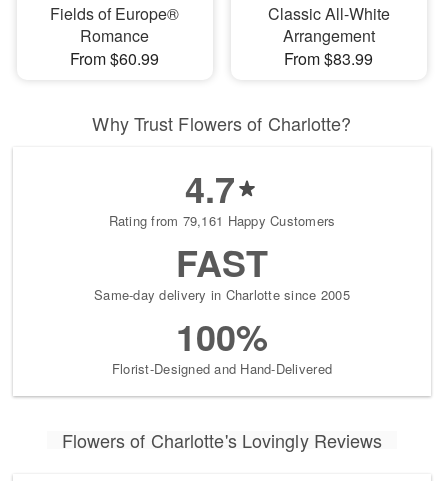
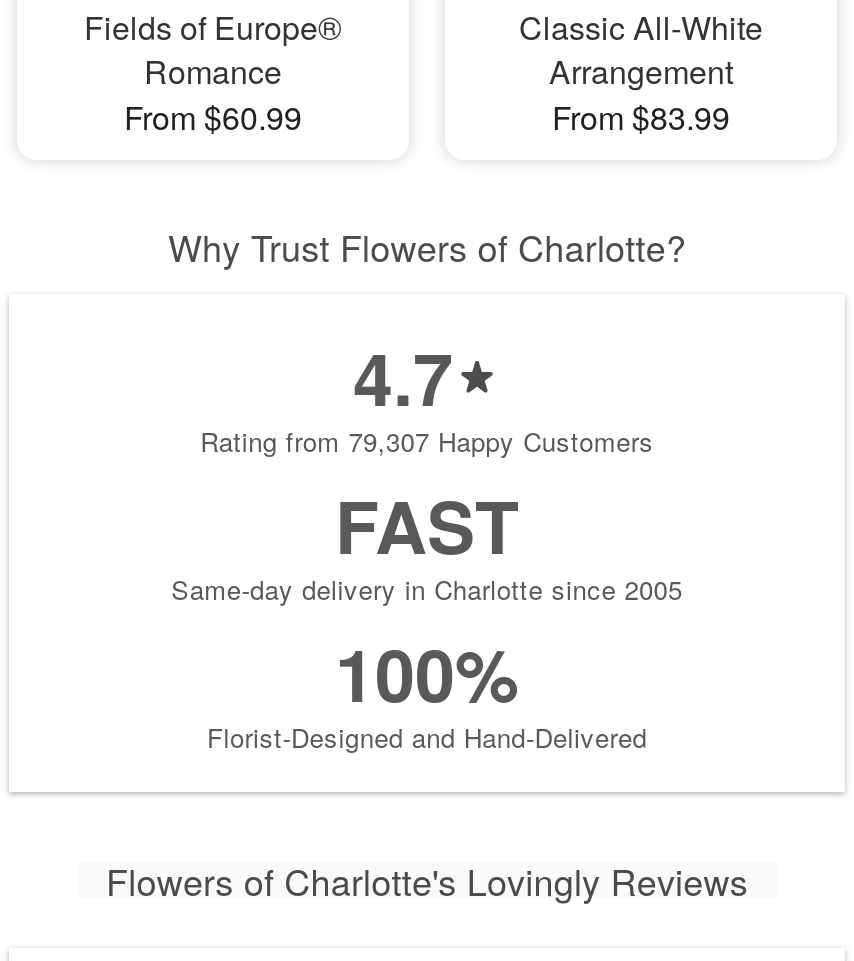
[109,211,335,230] Rating from 79,161 Happy Customers -> [200,422,654,460] Rating from 79,307 Happy Customers

